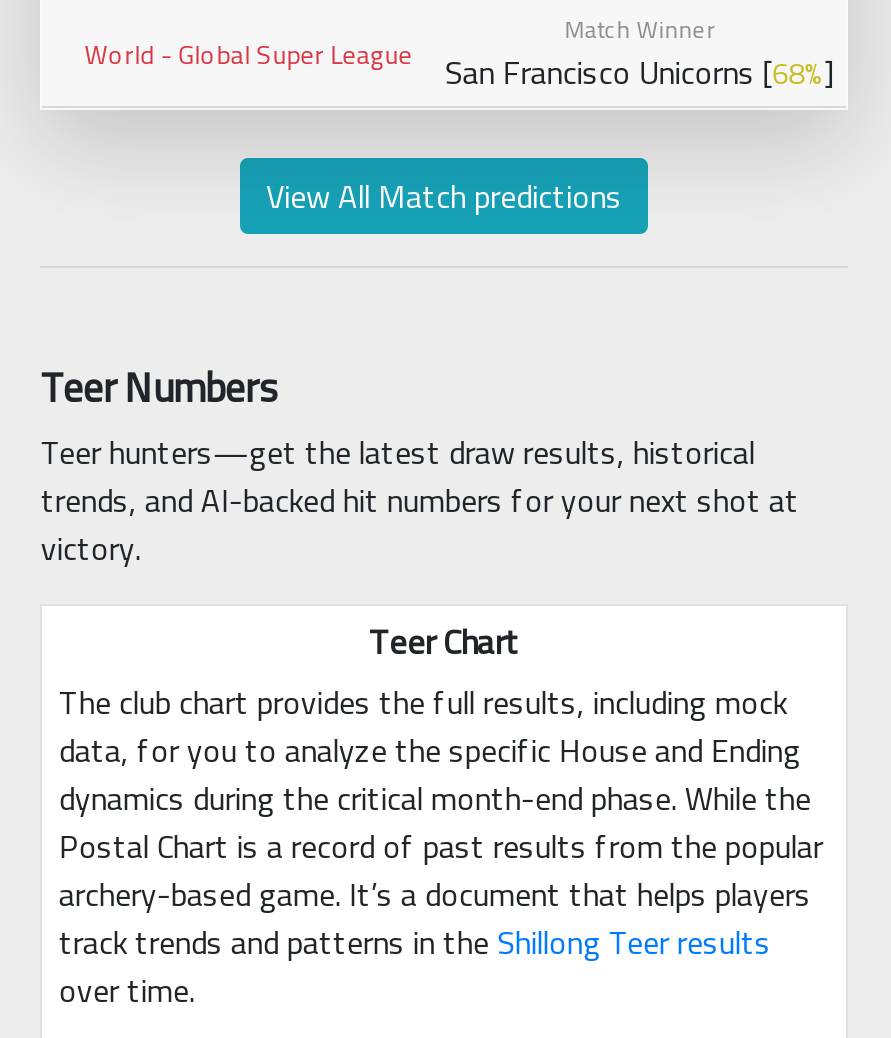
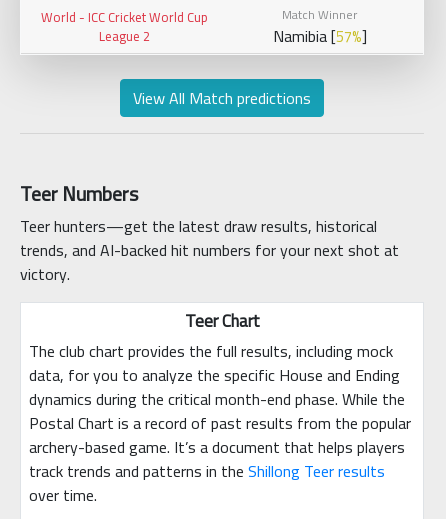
[84,29,412,77] World - Global Super League -> [41,5,208,48] World - ICC Cricket World Cup | League 2
[445,42,835,102] San Francisco Unicorns [68%] -> [273,21,367,51] Namibia [57%]

